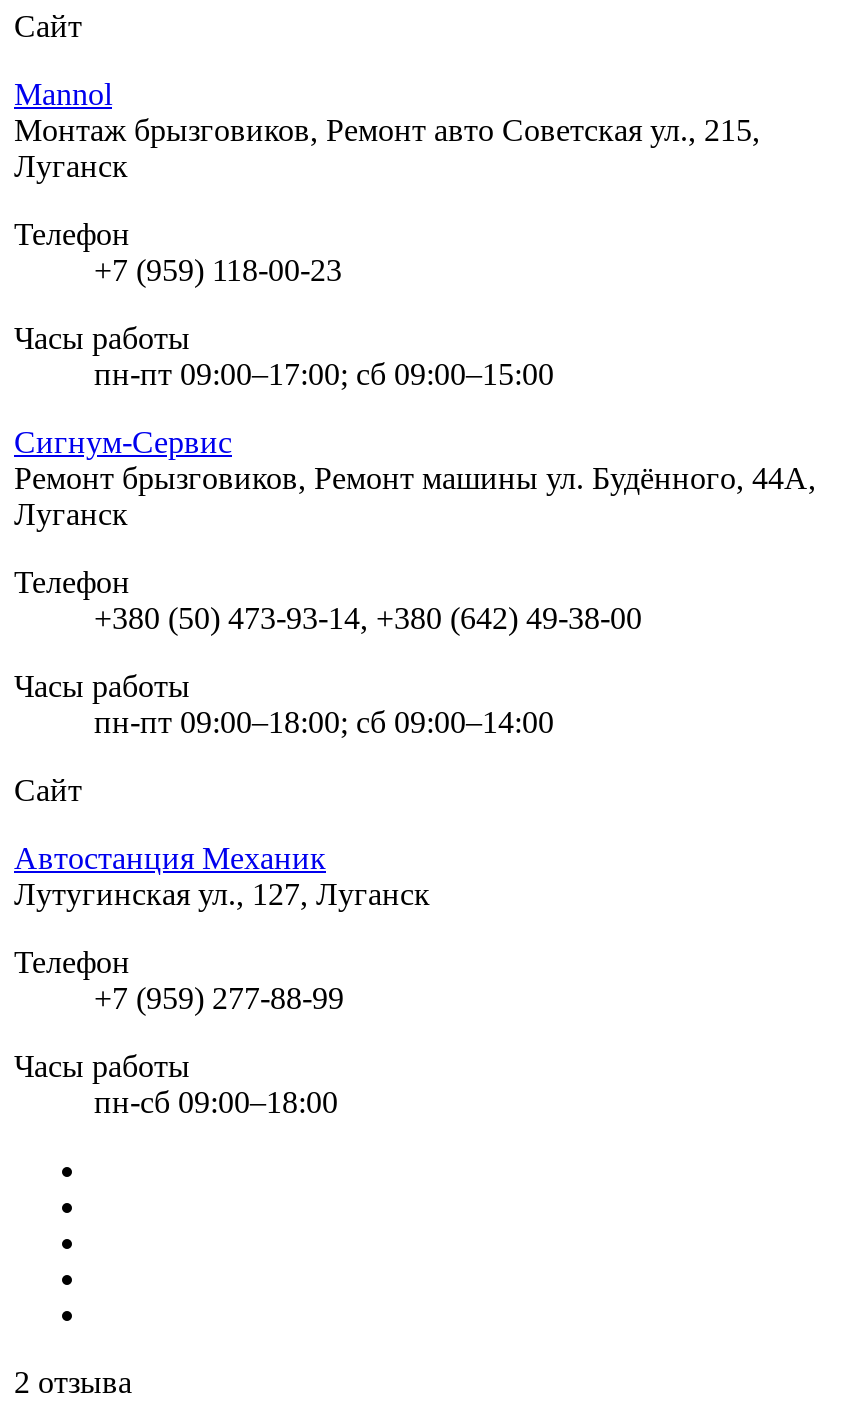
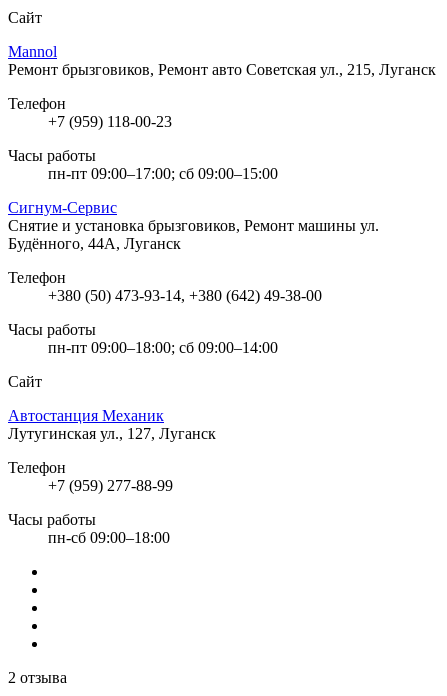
[14,113,760,183] Монтаж брызговиков, Ремонт авто Советская ул., 215, | Луганск -> [8,61,436,78] Ремонт брызговиков, Ремонт авто Советская ул., 215, Луганск
[14,461,816,531] Ремонт брызговиков, Ремонт машины ул. Будённого, 44А, | Луганск -> [8,217,379,252] Снятие и установка брызговиков, Ремонт машины ул. | Будённого, 44А, Луганск

